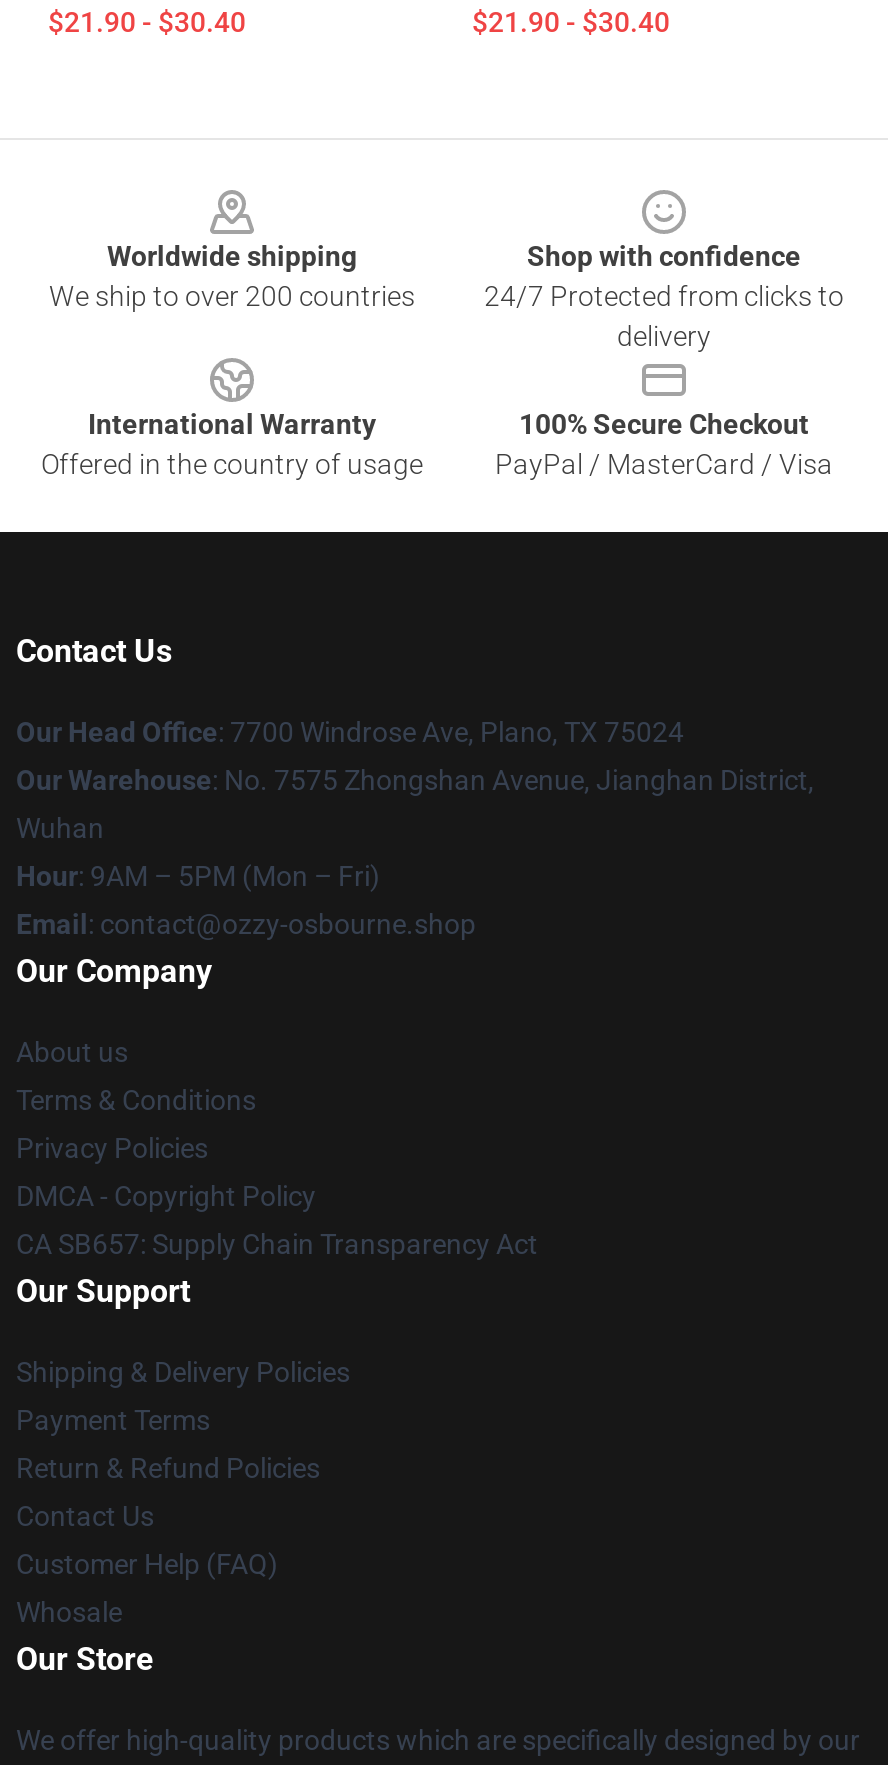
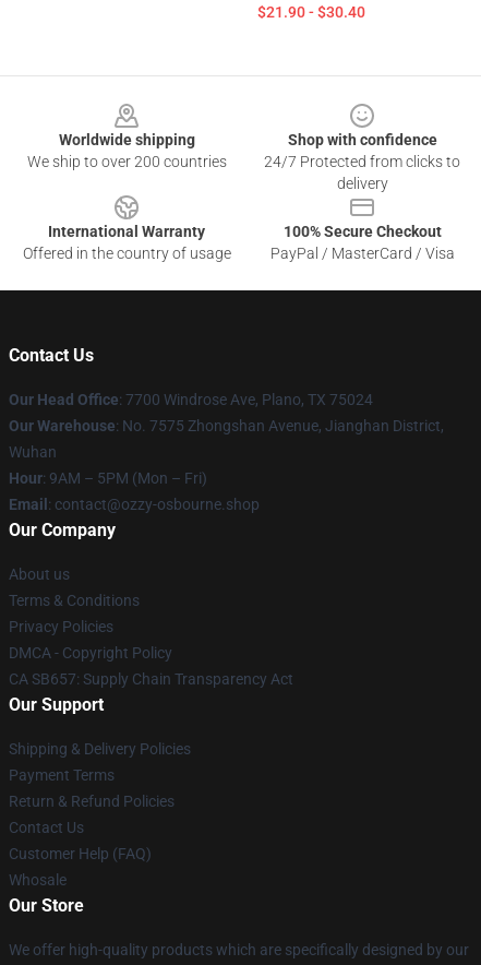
[48,6,246,38] $21.90 - $30.40 -> none

